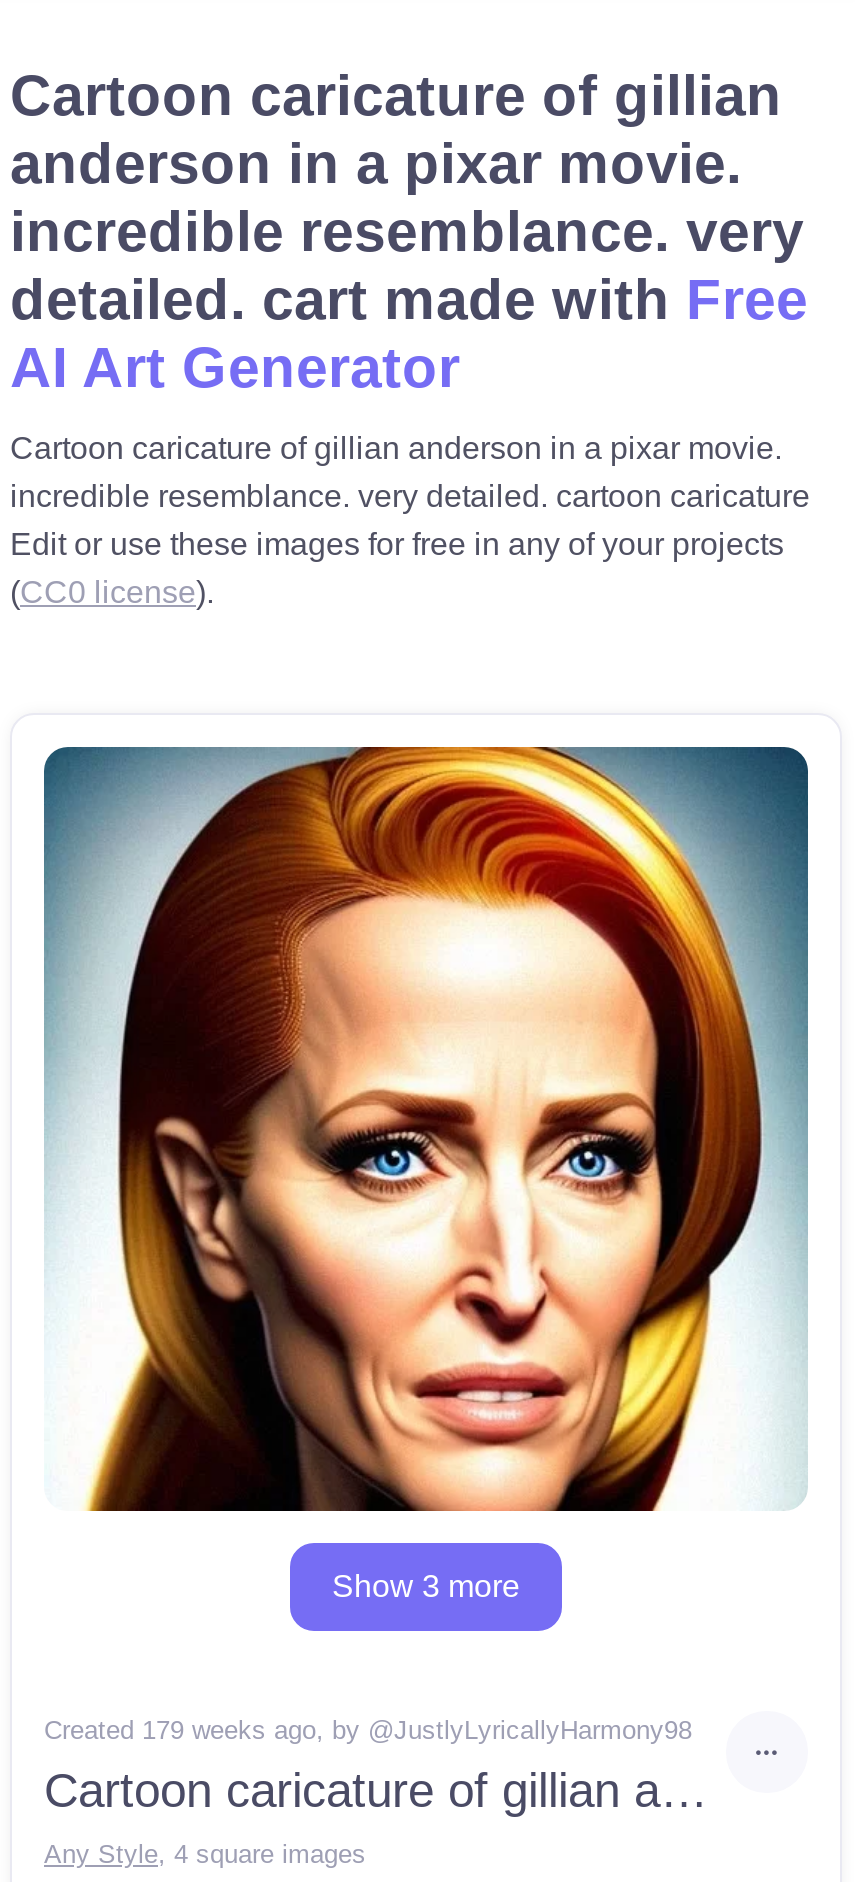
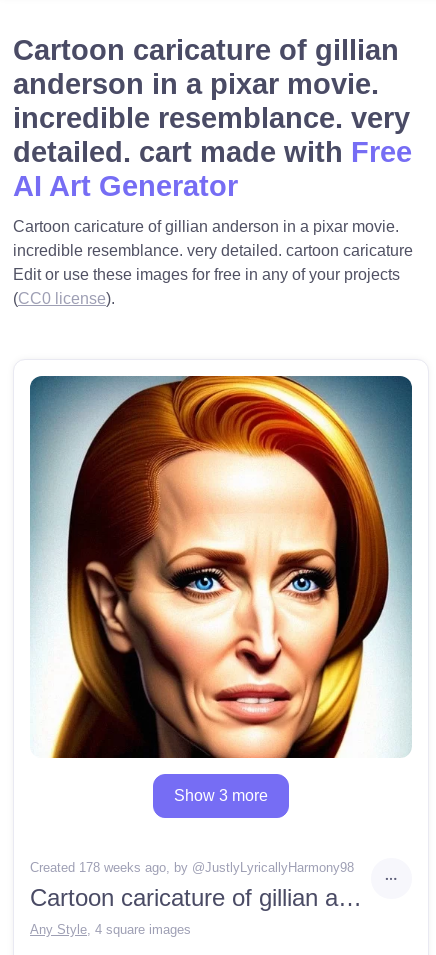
[44,1715,692,1745] Created 179 weeks ago, by @JustlyLyricallyHarmony98 -> [30,860,354,875] Created 178 weeks ago, by @JustlyLyricallyHarmony98

